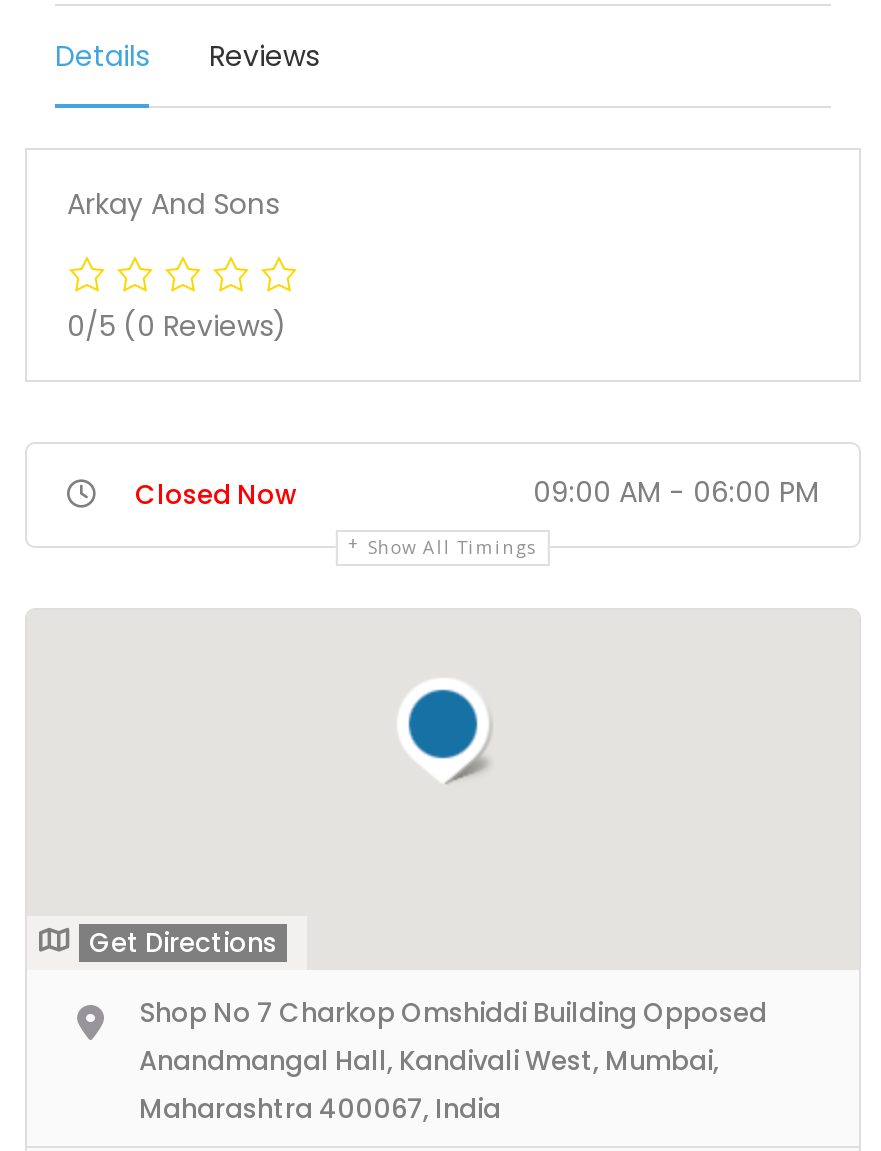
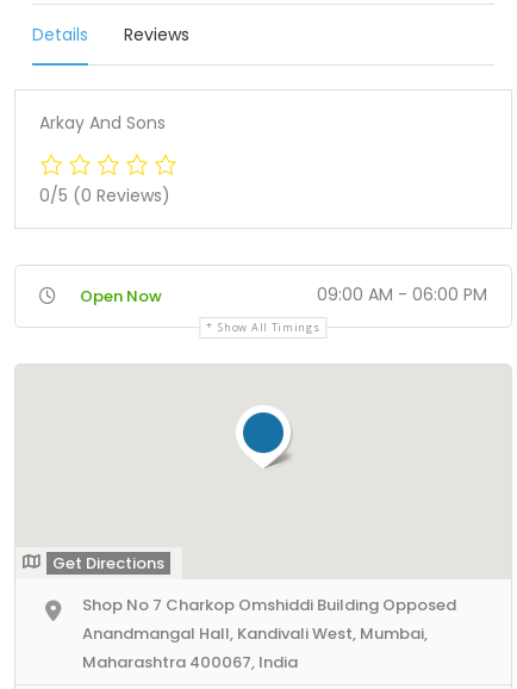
[135,475,297,513] Closed Now -> [80,284,162,307] Open Now

